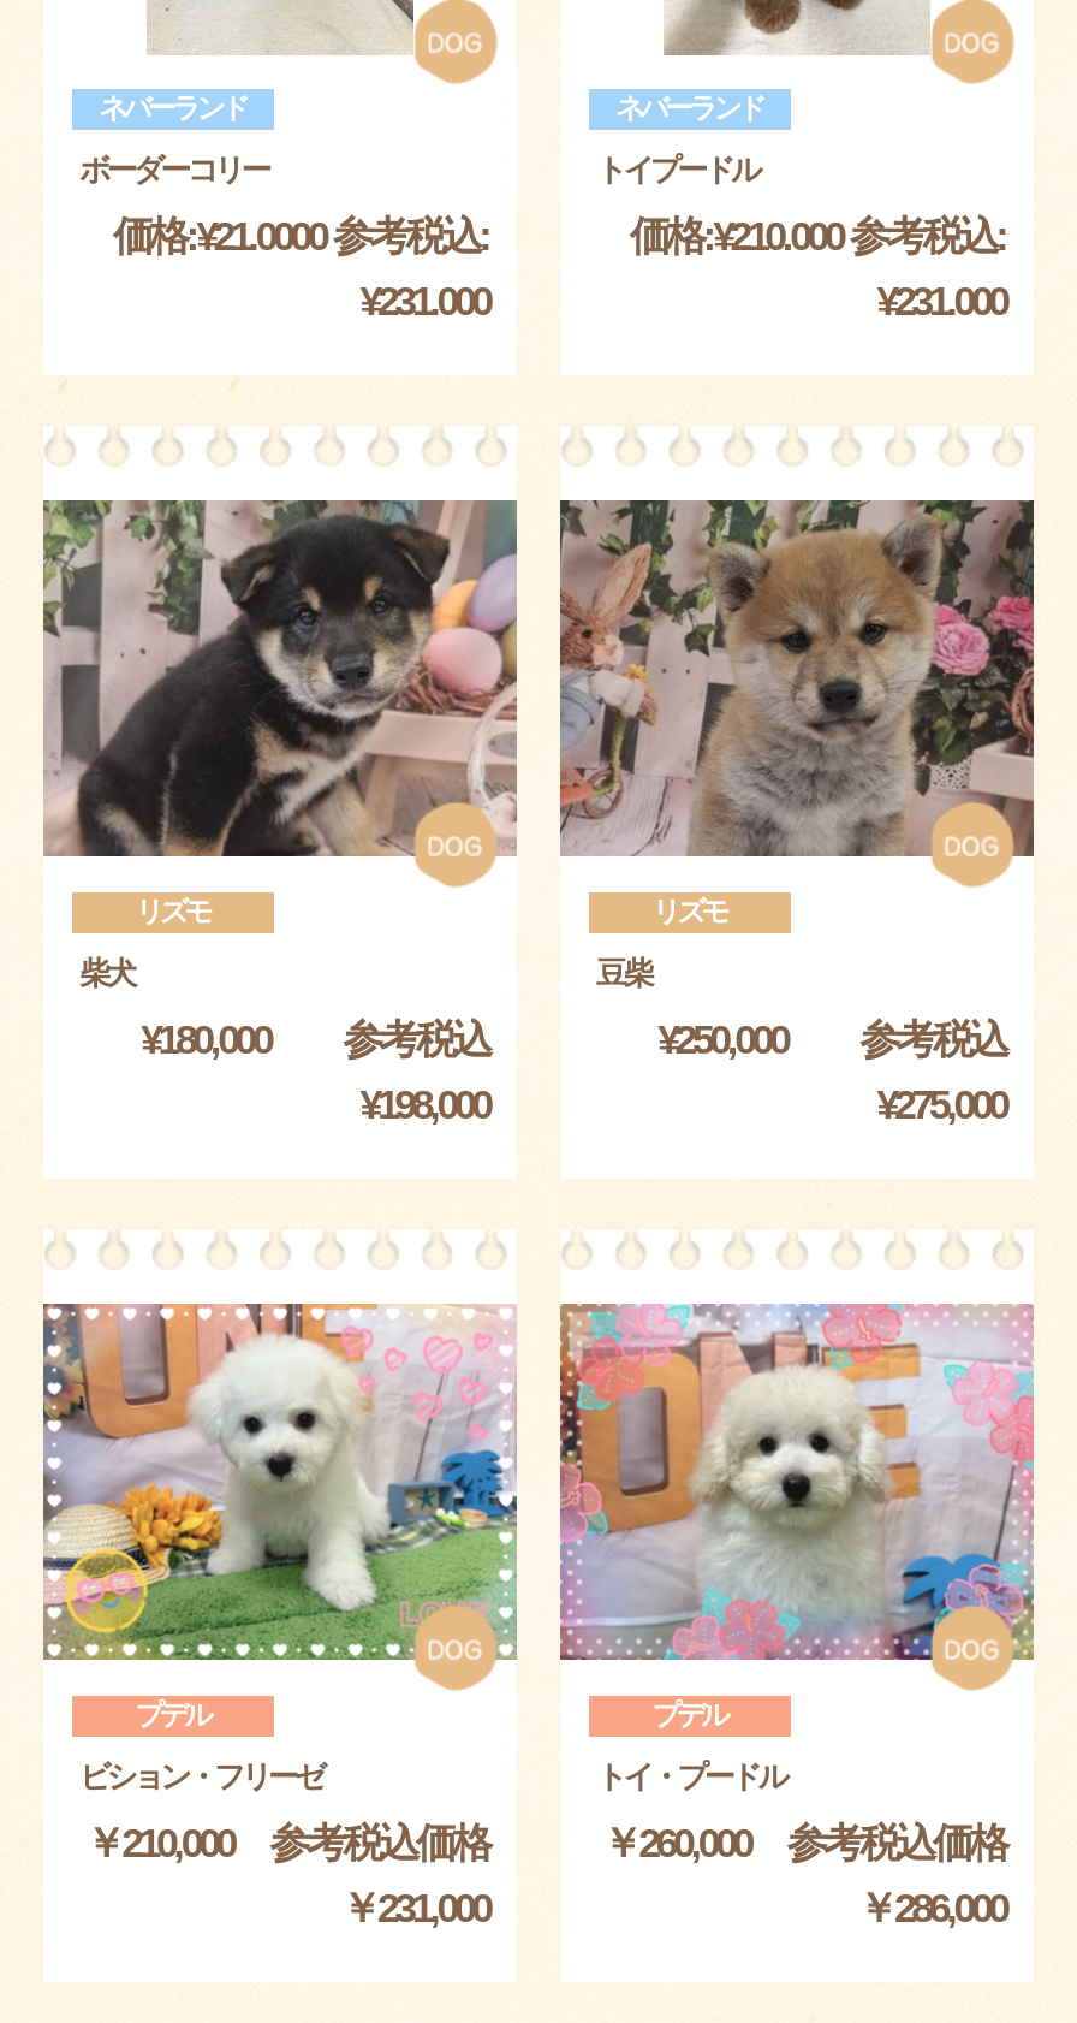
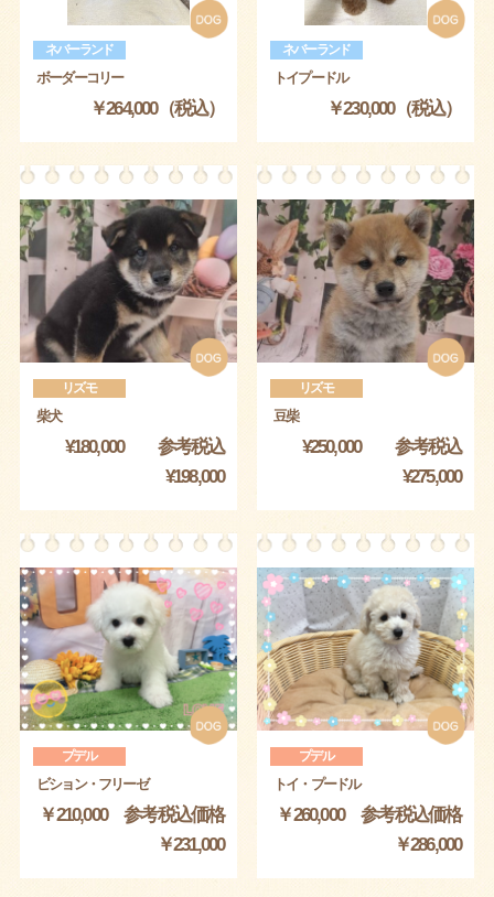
[113,214,489,325] 価格:¥21.0000 参考税込: | ¥231.000 -> [89,98,224,119] ￥264,000（税込）
[630,214,1006,325] 価格:¥210.000 参考税込: | ¥231.000 -> [326,98,461,119] ￥230,000（税込）
[558,1301,1034,1662] [image] -> [257,568,474,731] [image]

